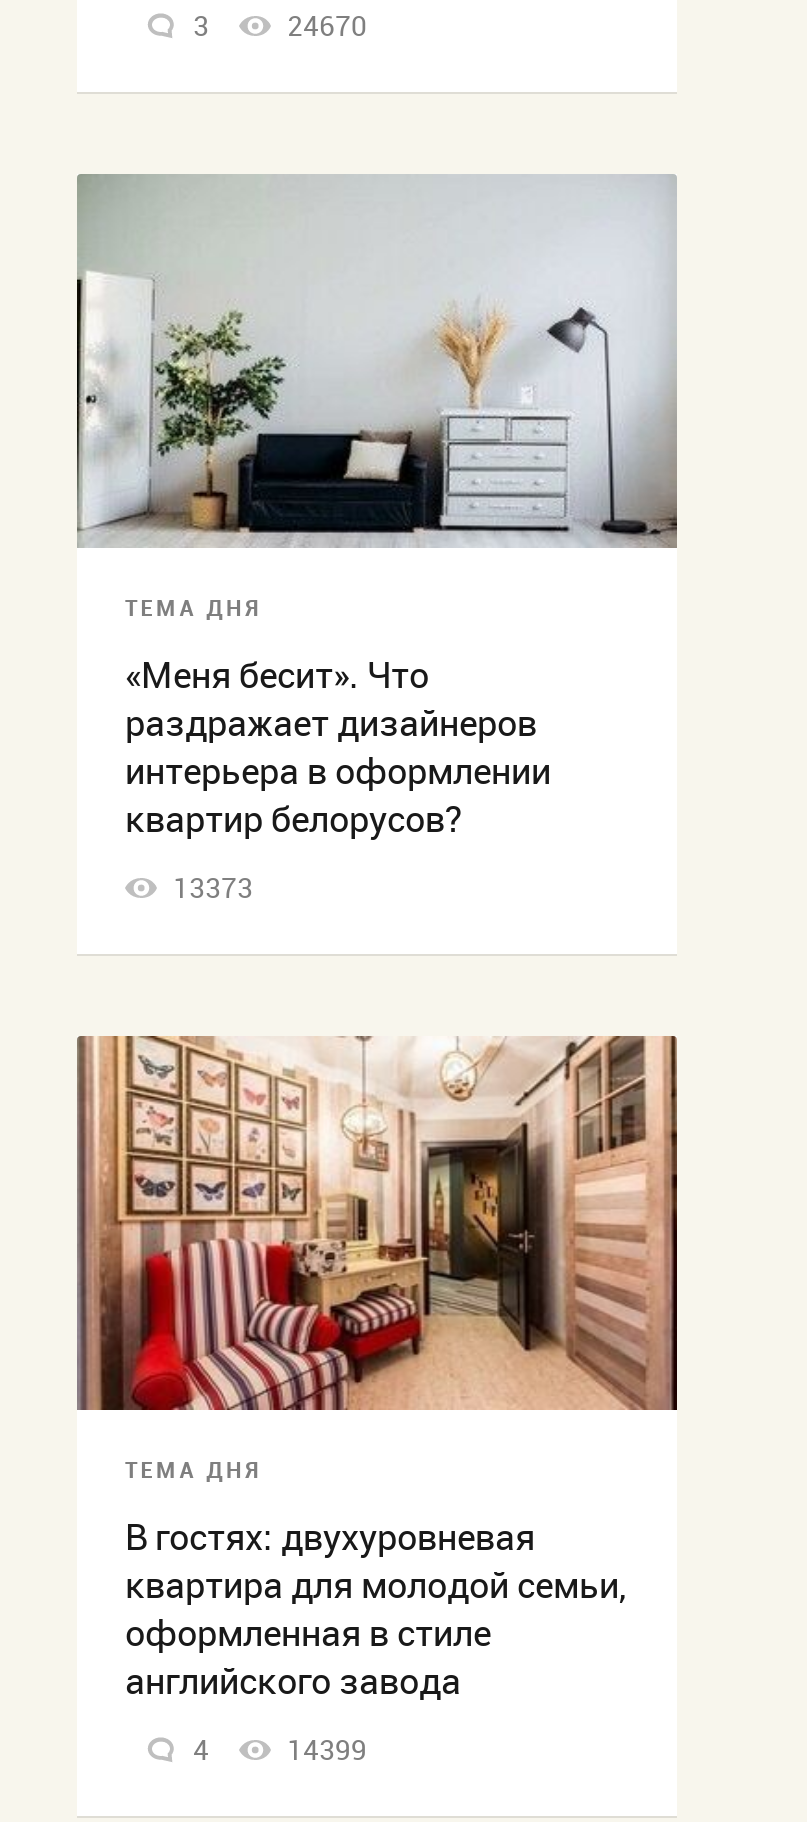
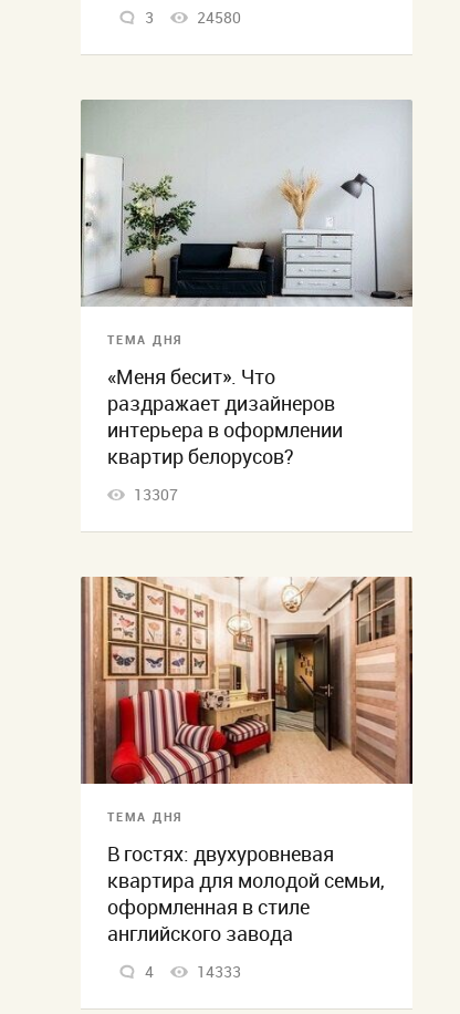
[287,10,367,42] 24670 -> [197,9,241,27] 24580
[173,872,253,904] 13373 -> [134,486,178,504] 13307
[287,1734,367,1766] 14399 -> [197,963,241,981] 14333

